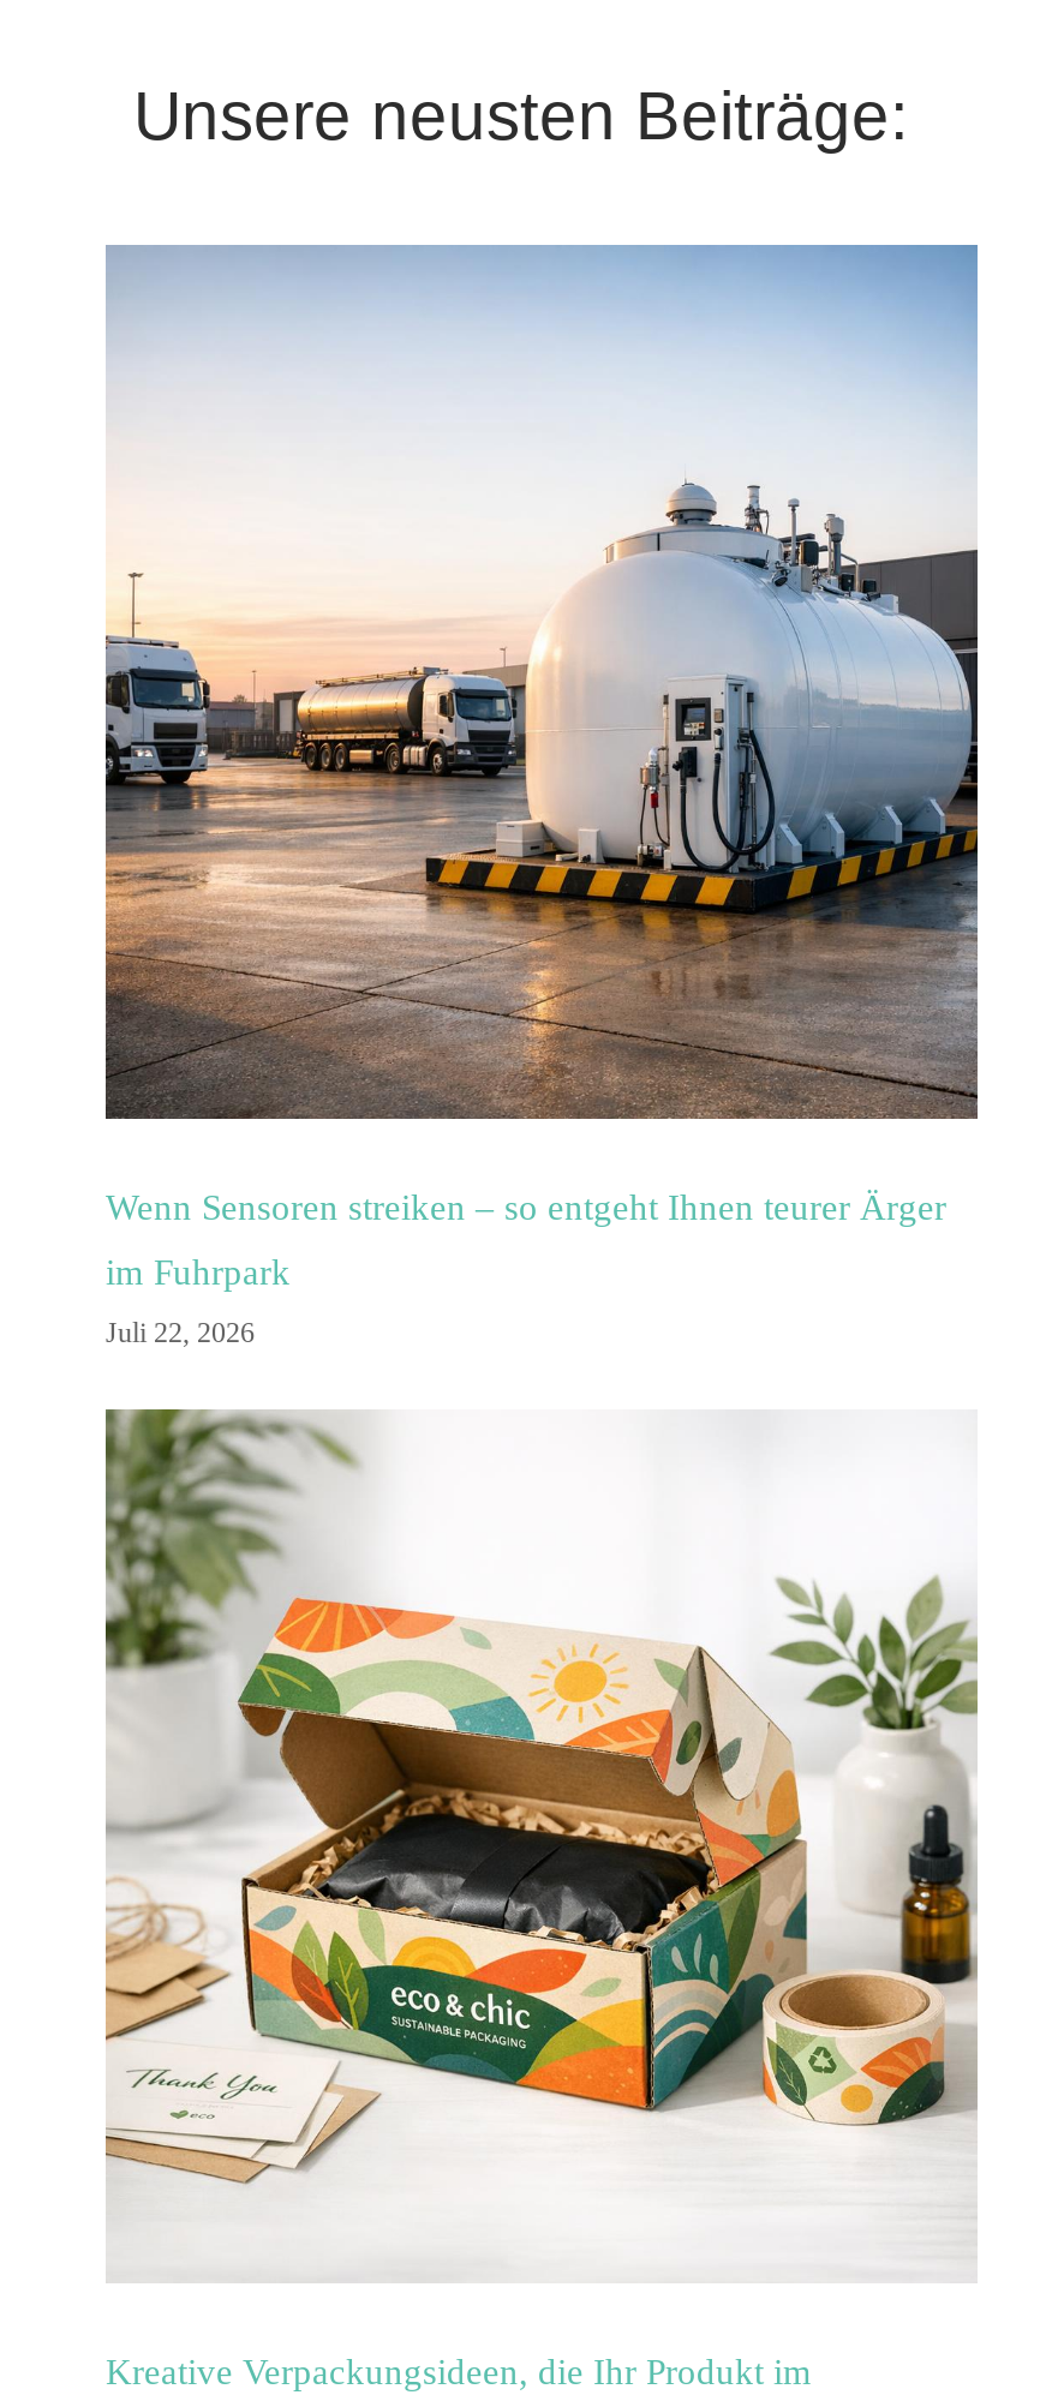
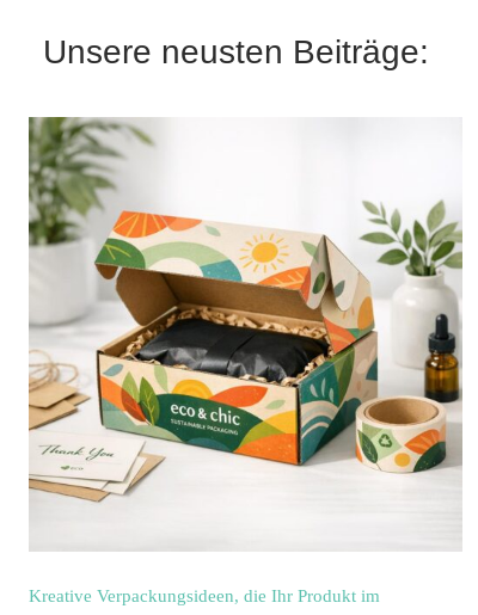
[103,243,980,1348] [image] | Wenn Sensoren streiken – so entgeht Ihnen teurer Ärger | im Fuhrpark | Juli 22, 2026 -> none

